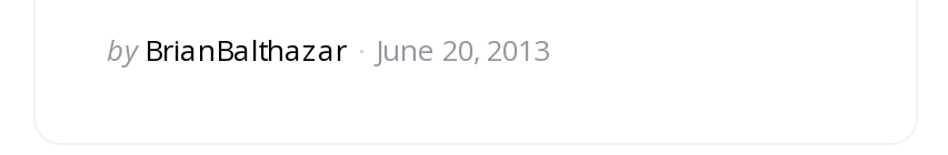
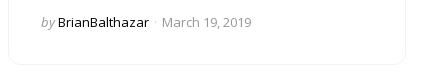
[376,29,549,69] June 20, 2013 -> [162,13,251,31] March 19, 2019

